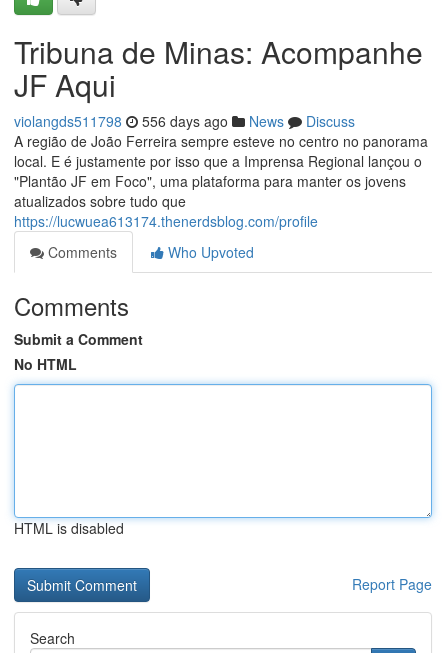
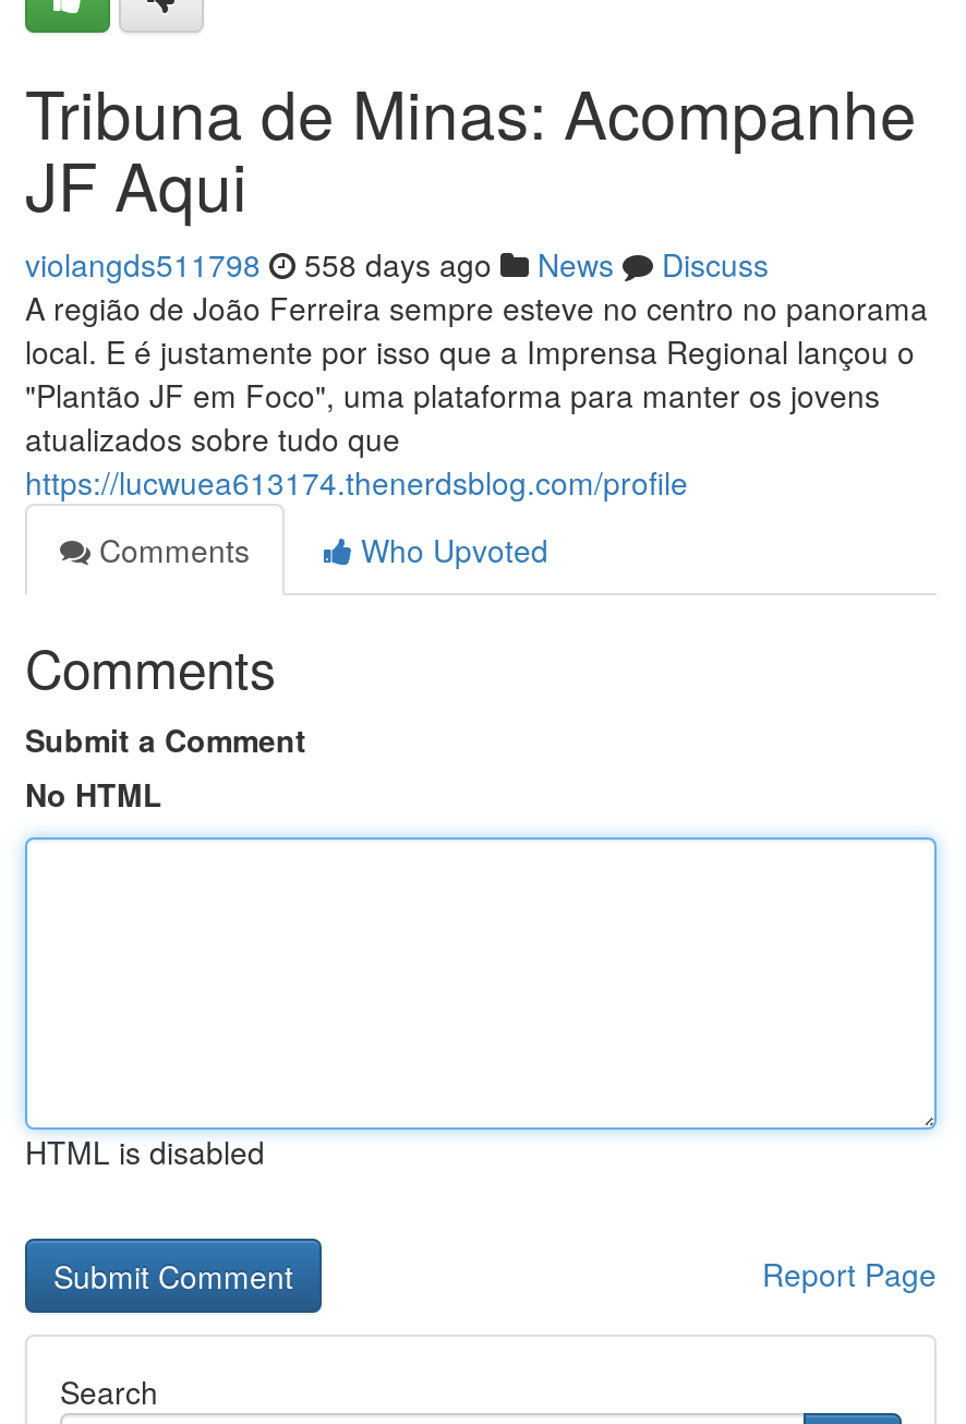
[14,111,355,131] violangds511798 556 days ago News Discuss -> [25,242,769,286] violangds511798 558 days ago News Discuss

